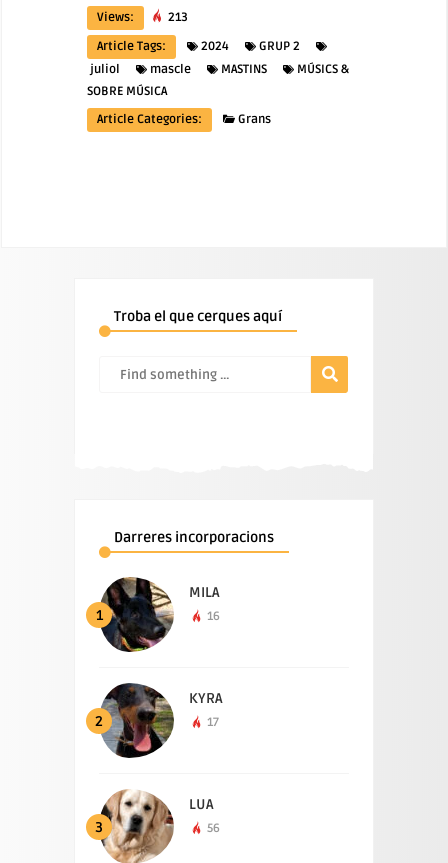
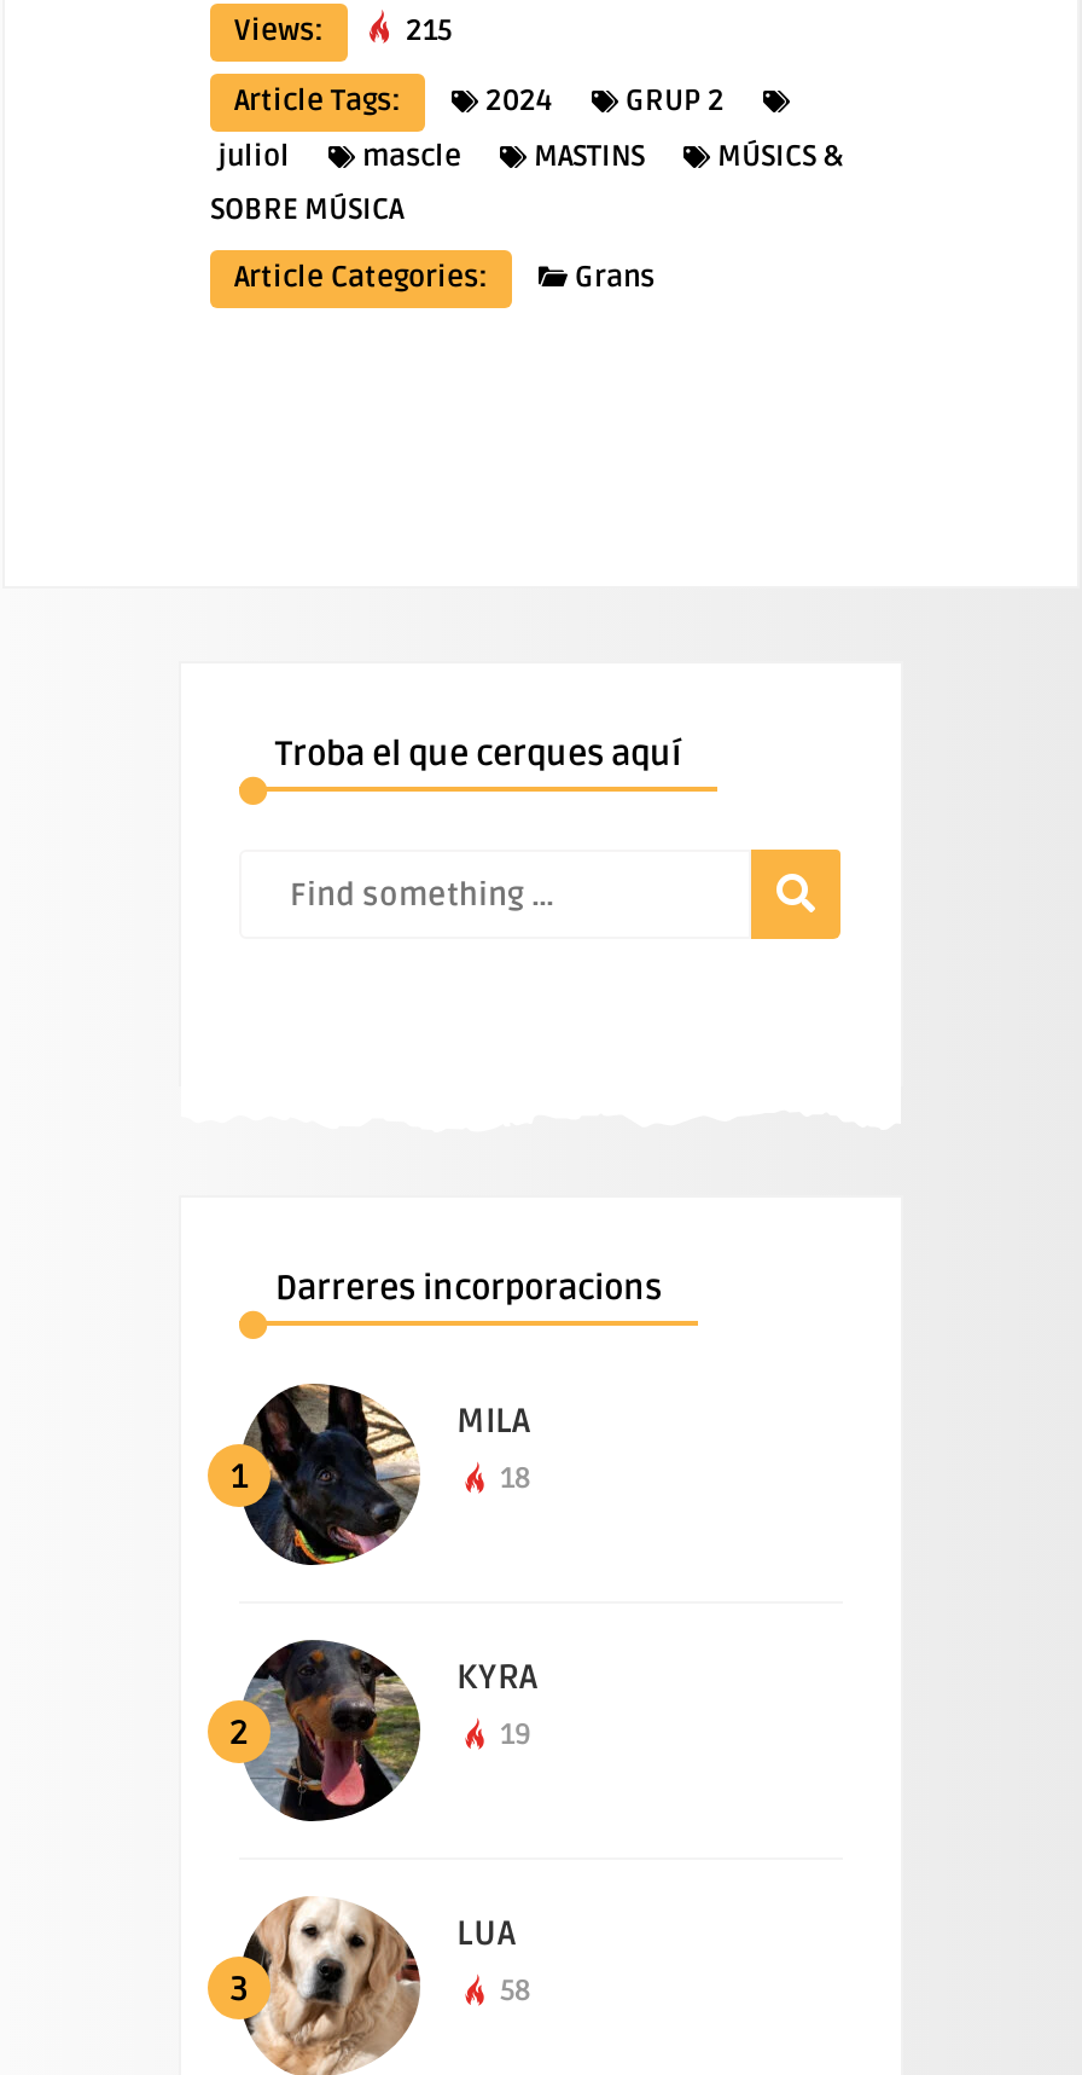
[165,9,188,24] 213 -> [399,12,452,48] 215
[207,608,220,623] 16 -> [500,1460,531,1496] 18
[207,714,219,729] 17 -> [500,1716,531,1752] 19
[207,820,220,835] 56 -> [500,1972,531,2009] 58

